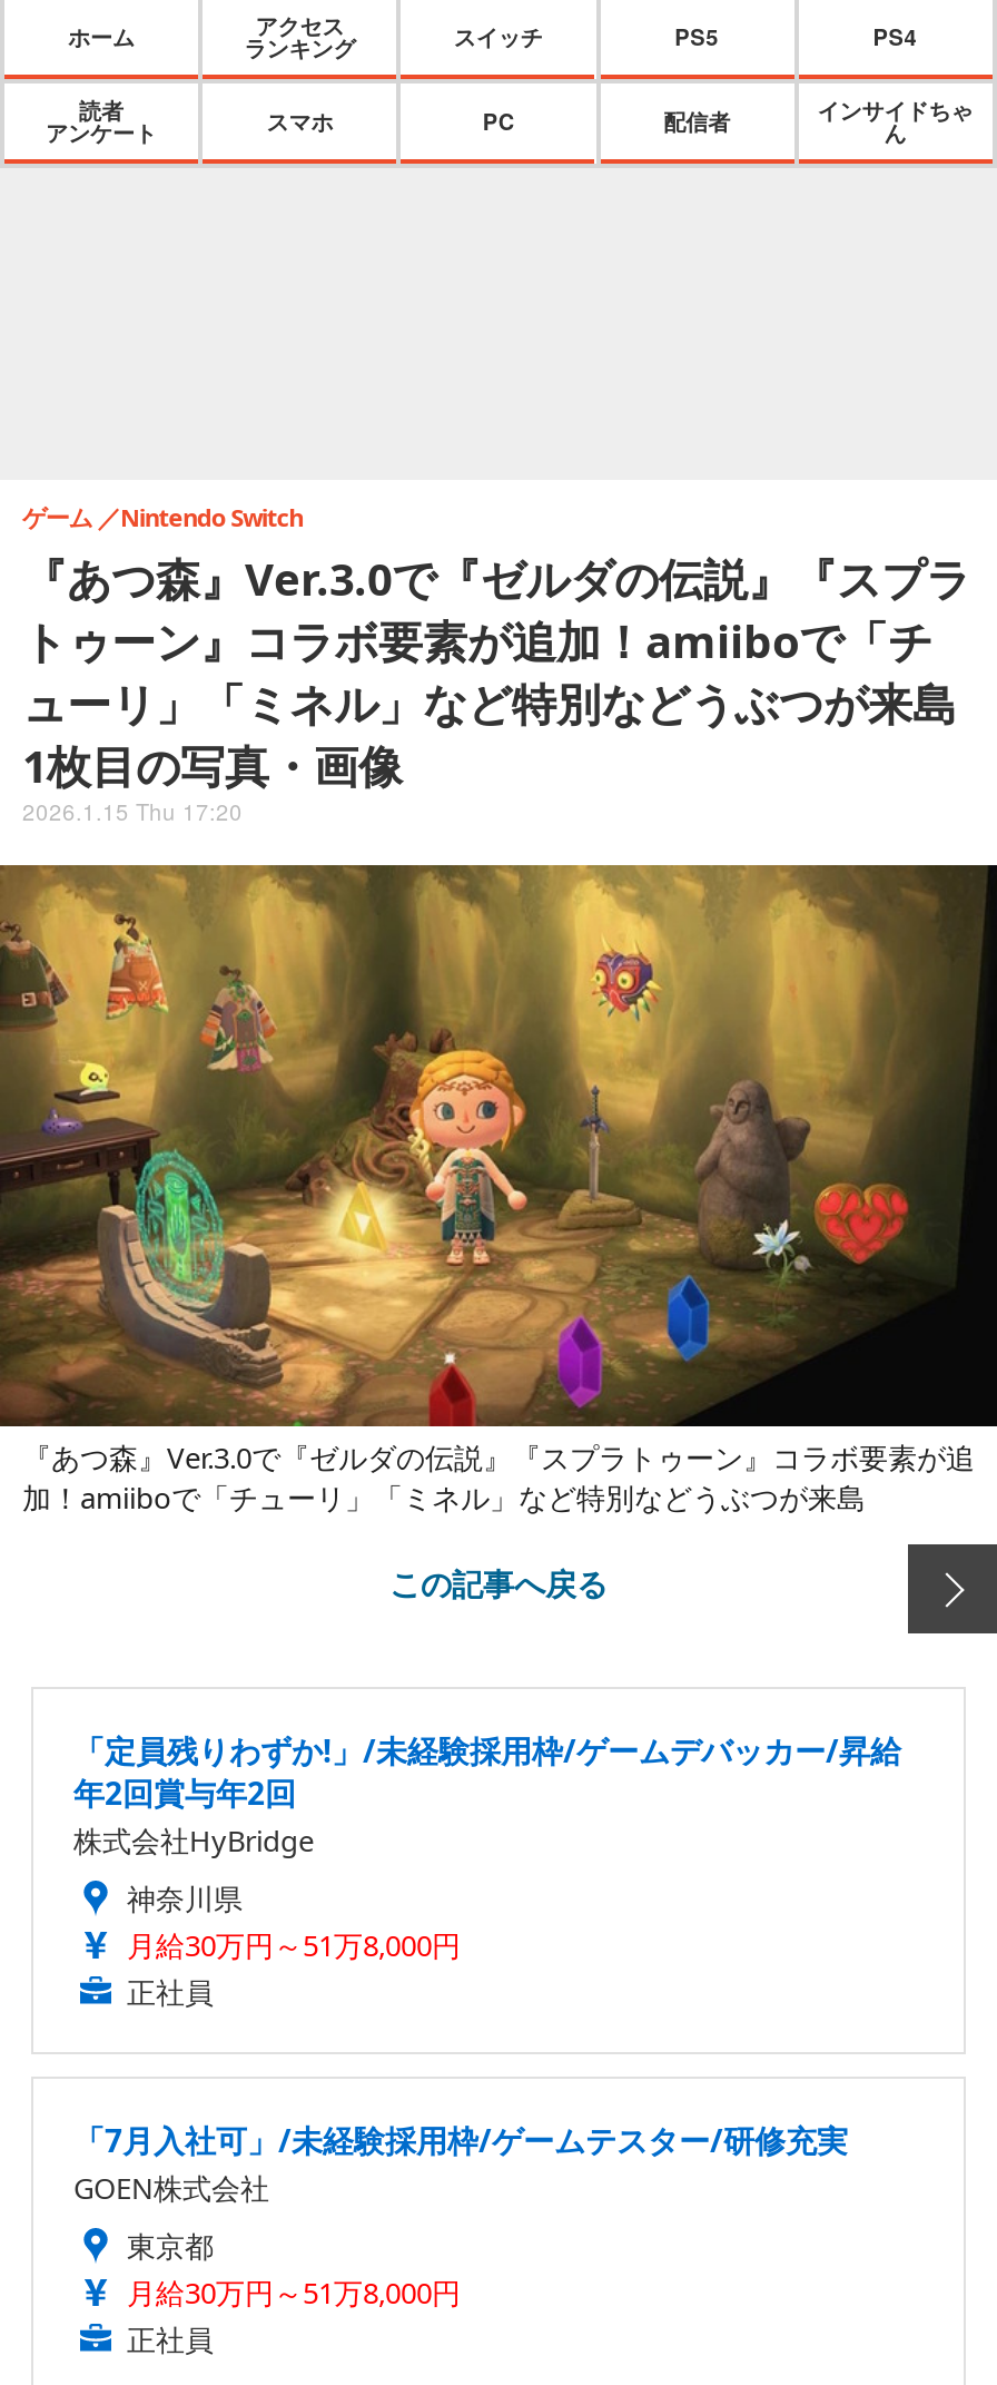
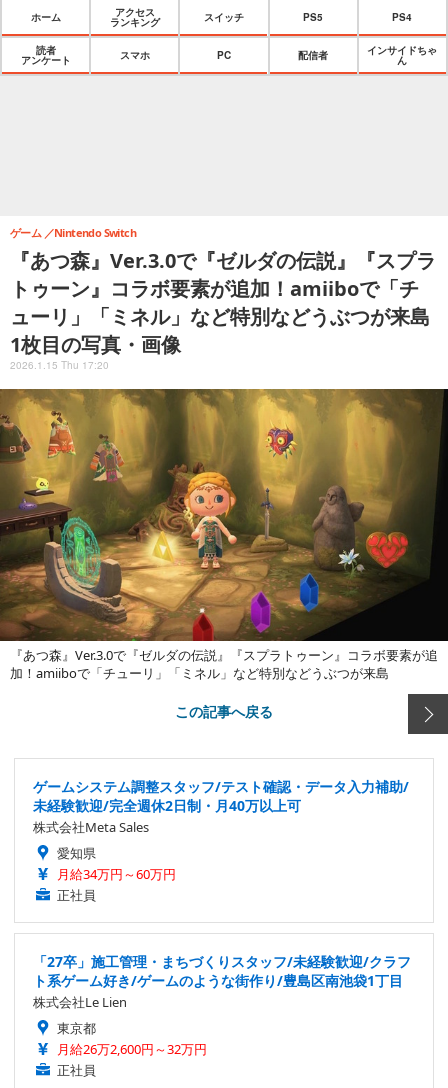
[73,1729,901,1965] 「定員残りわずか!」/未経験採用枠/ゲームデバッカー/昇給 | 年2回賞与年2回 | 株式会社HyBridge | 神奈川県 | 月給30万円～51万8,000円 -> [33,777,409,883] ゲームシステム調整スタッフ/テスト確認・データ入力補助/ | 未経験歓迎/完全週休2日制・月40万以上可 | 株式会社Meta Sales | 愛知県 | 月給34万円～60万円
[73,2119,848,2208] 「7月入社可」/未経験採用枠/ゲームテスター/研修充実 | GOEN株式会社 -> [33,952,411,1011] 「27卒」施工管理・まちづくりスタッフ/未経験歓迎/クラフ | ト系ゲーム好き/ゲームのような街作り/豊島区南池袋1丁目 | 株式会社Le Lien
[127,2273,461,2313] 月給30万円～51万8,000円 -> [57,1040,207,1058] 月給26万2,600円～32万円

